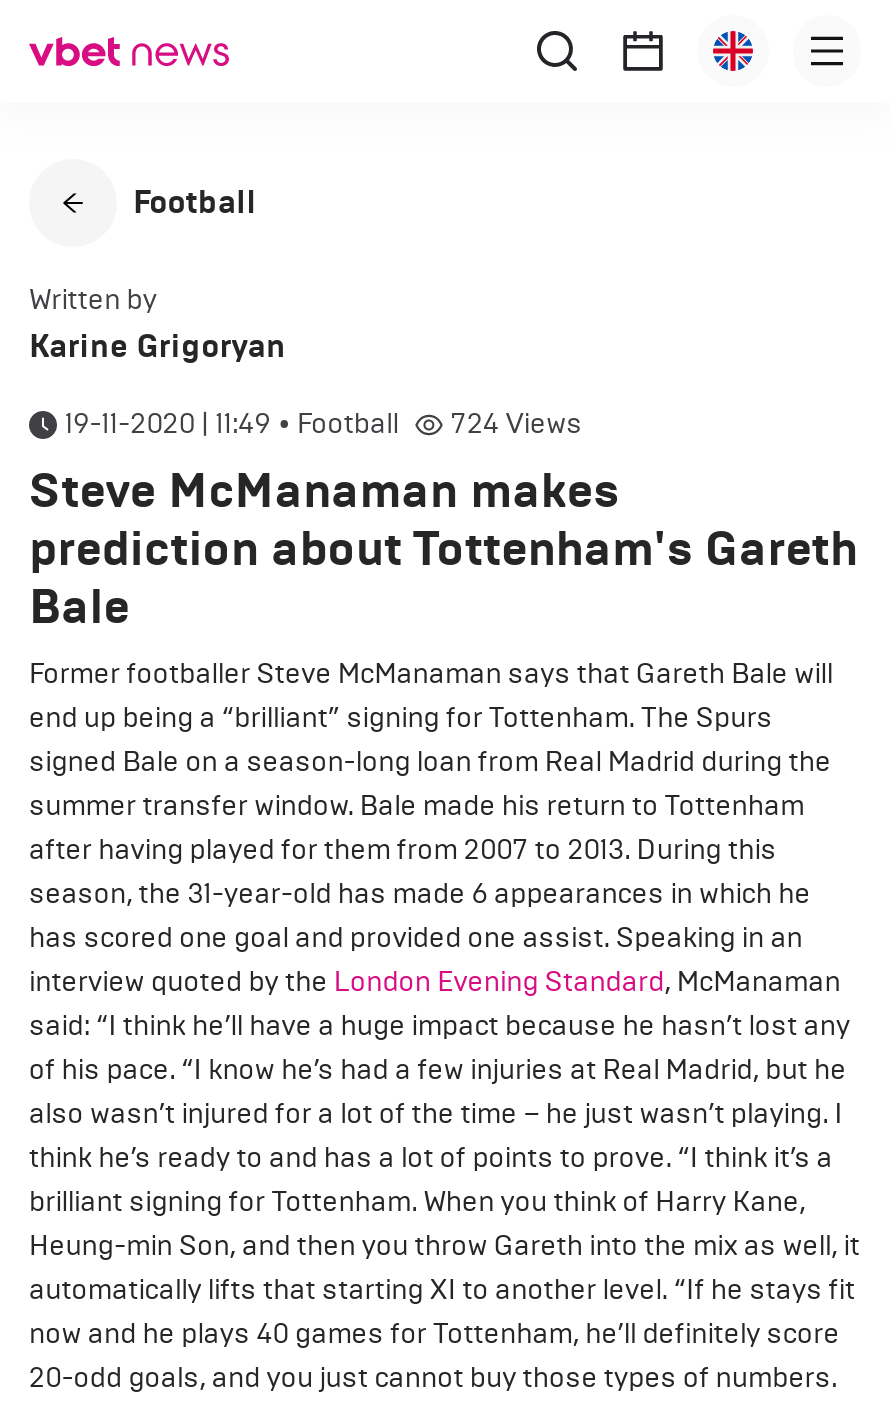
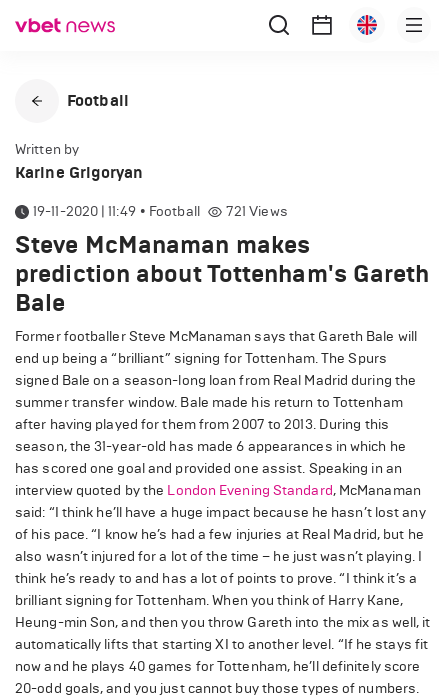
[451,407,583,441] 724 Views -> [226,203,288,220] 721 Views

